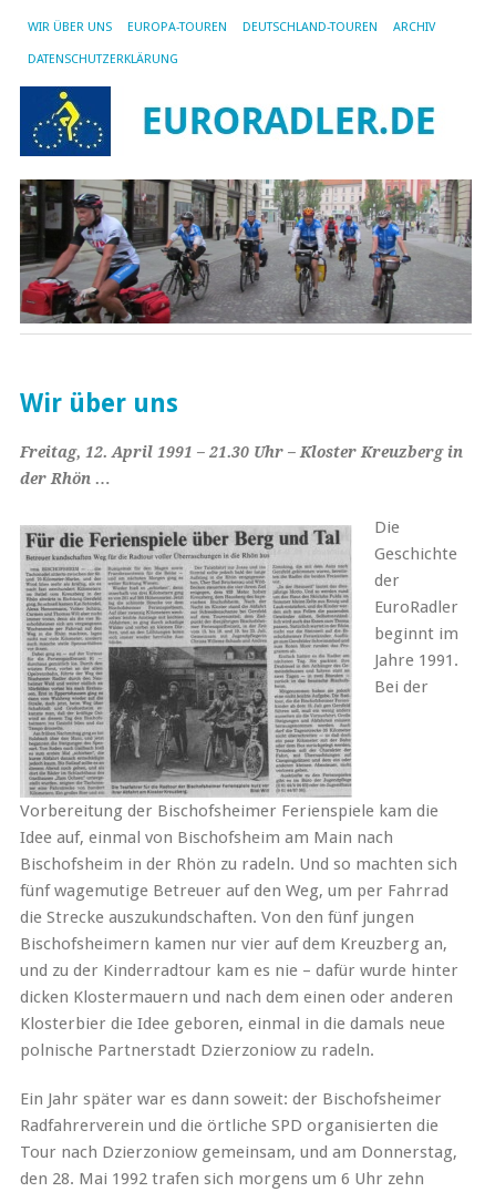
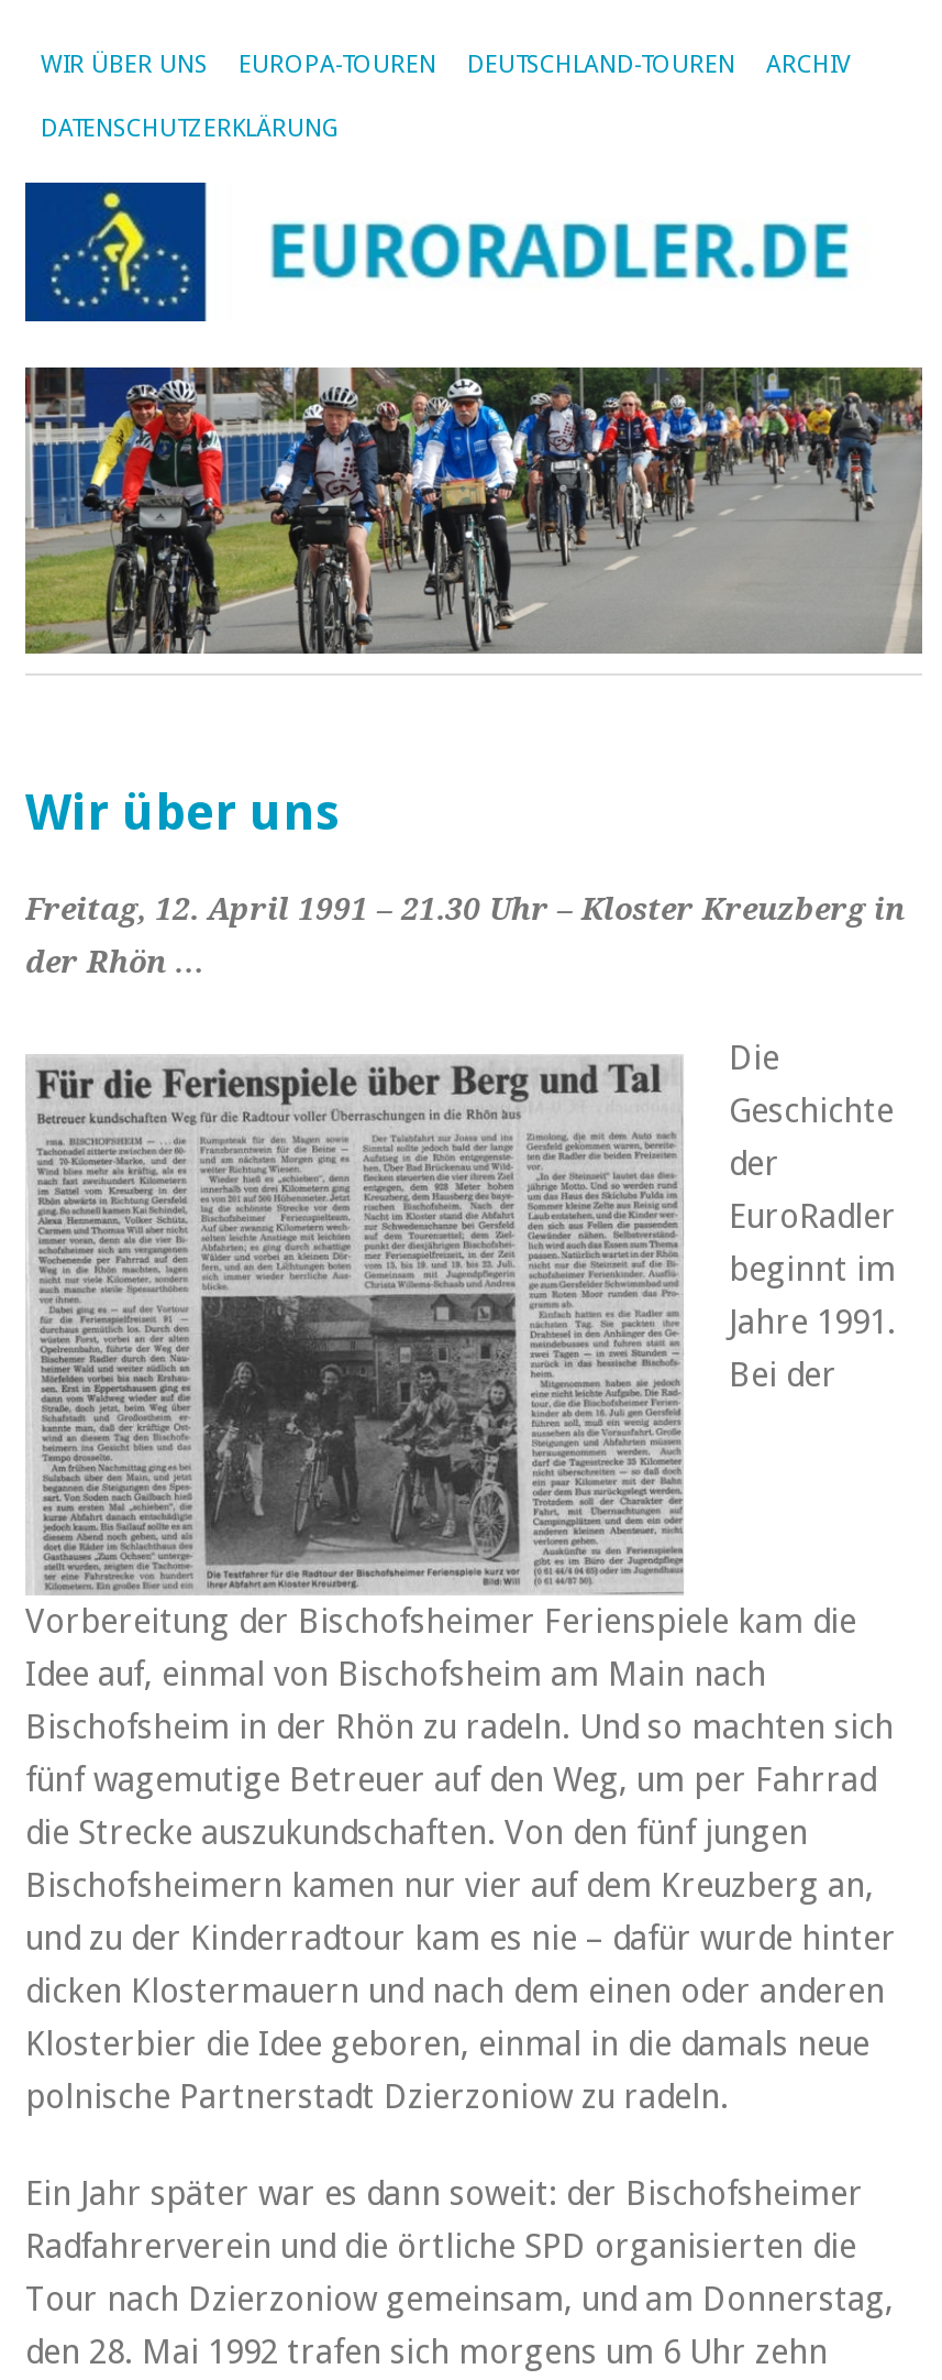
[19,178,472,323] [image] -> [23,365,922,656] [image]

